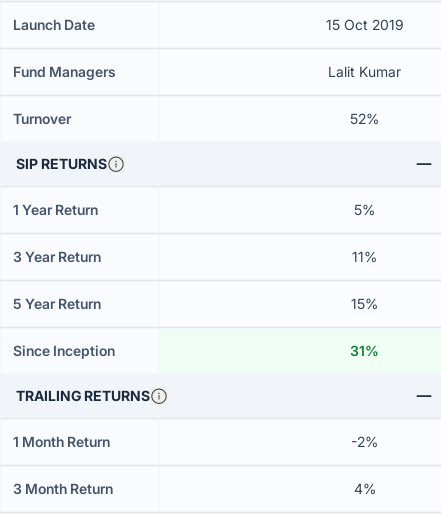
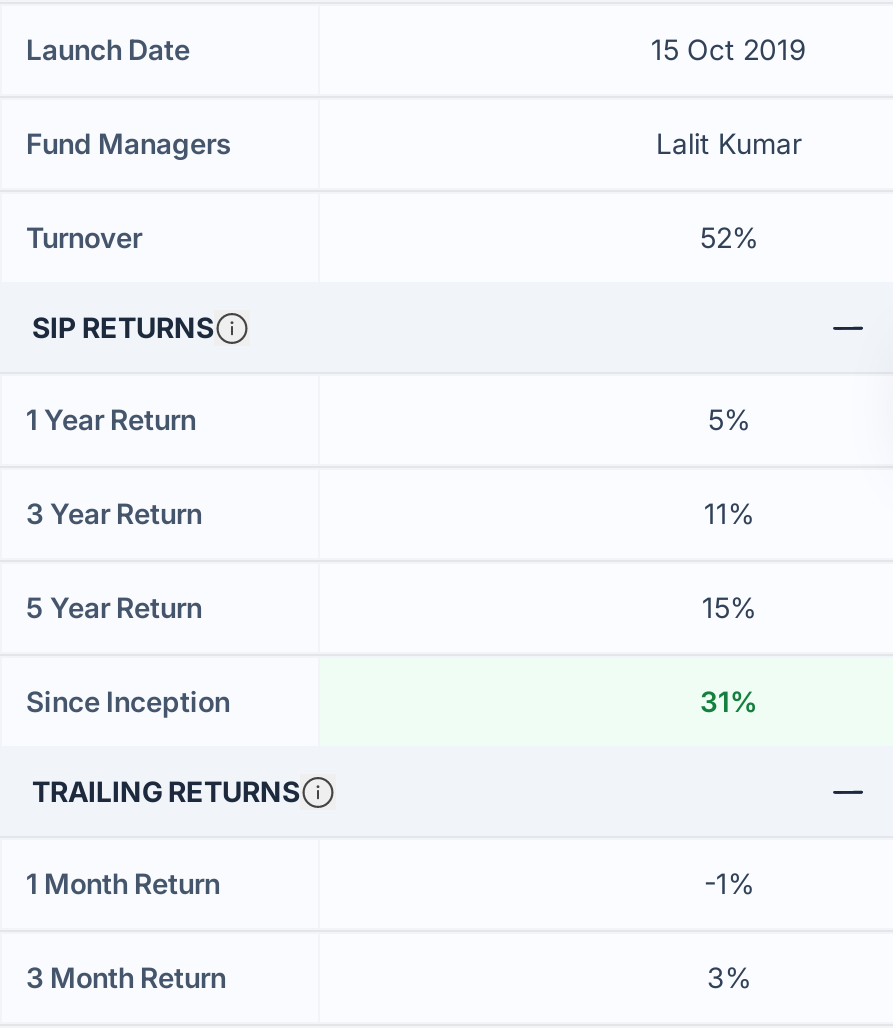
[351,433,378,450] -2% -> [704,866,754,900] -1%
[353,480,375,497] 4% -> [707,960,751,994] 3%

